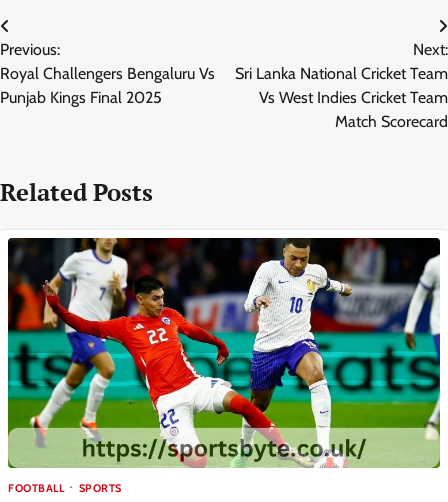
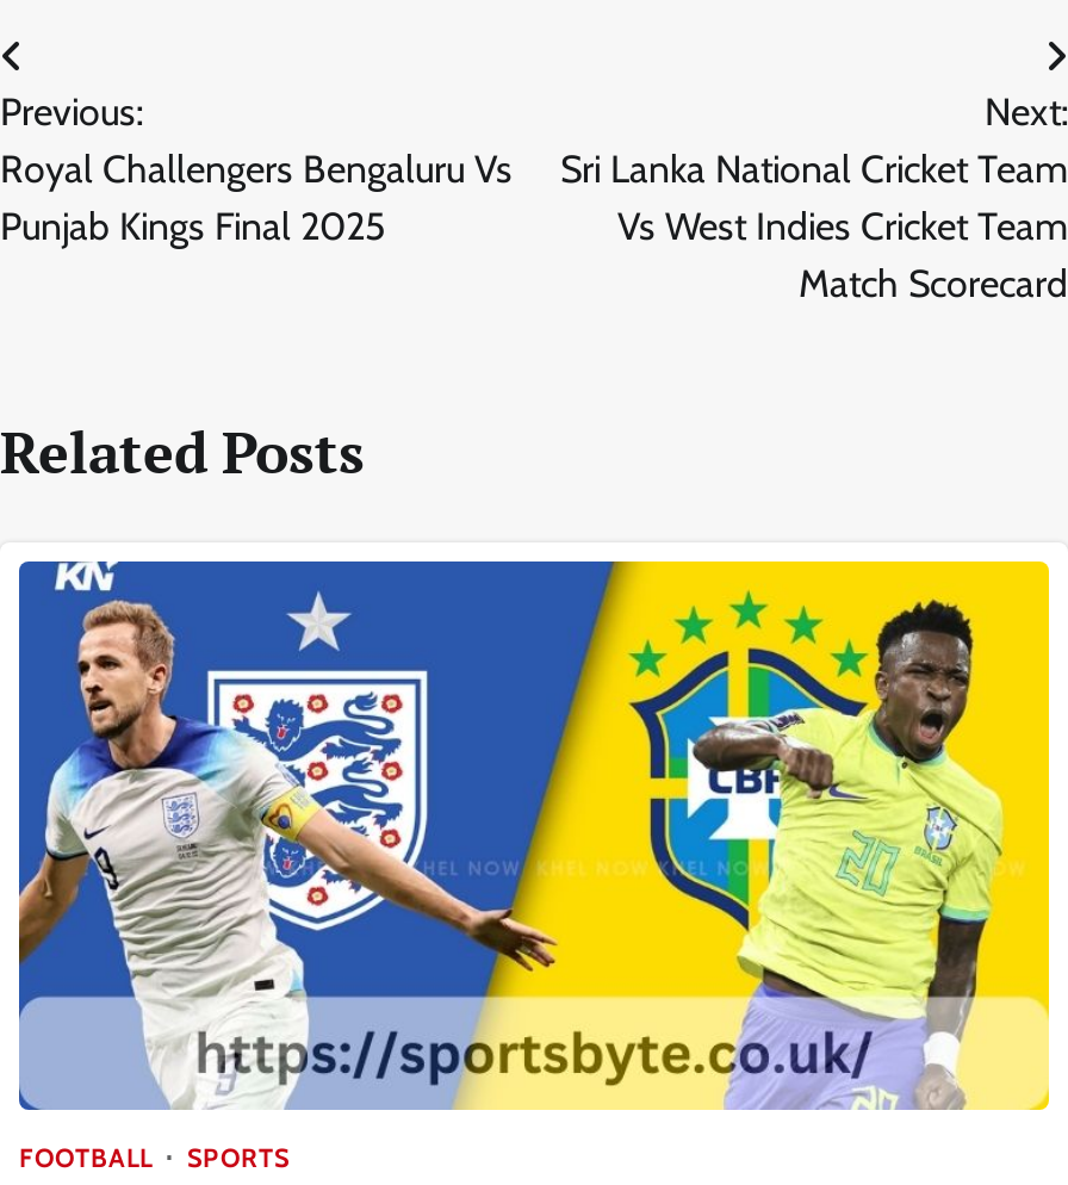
[7,237,441,469] [image] -> [17,559,1051,1112] [image]

